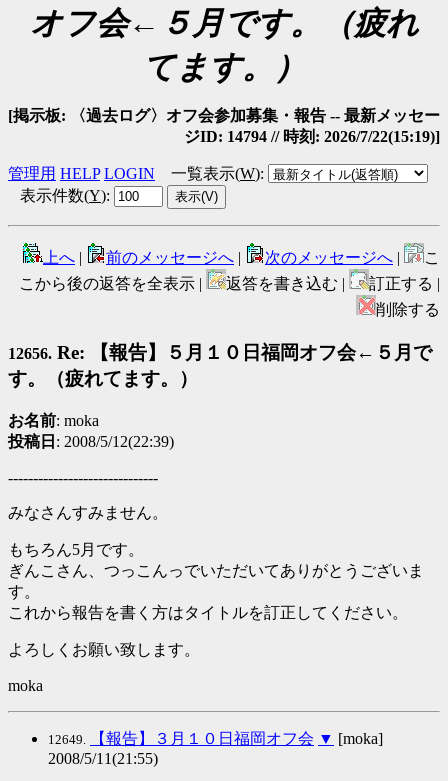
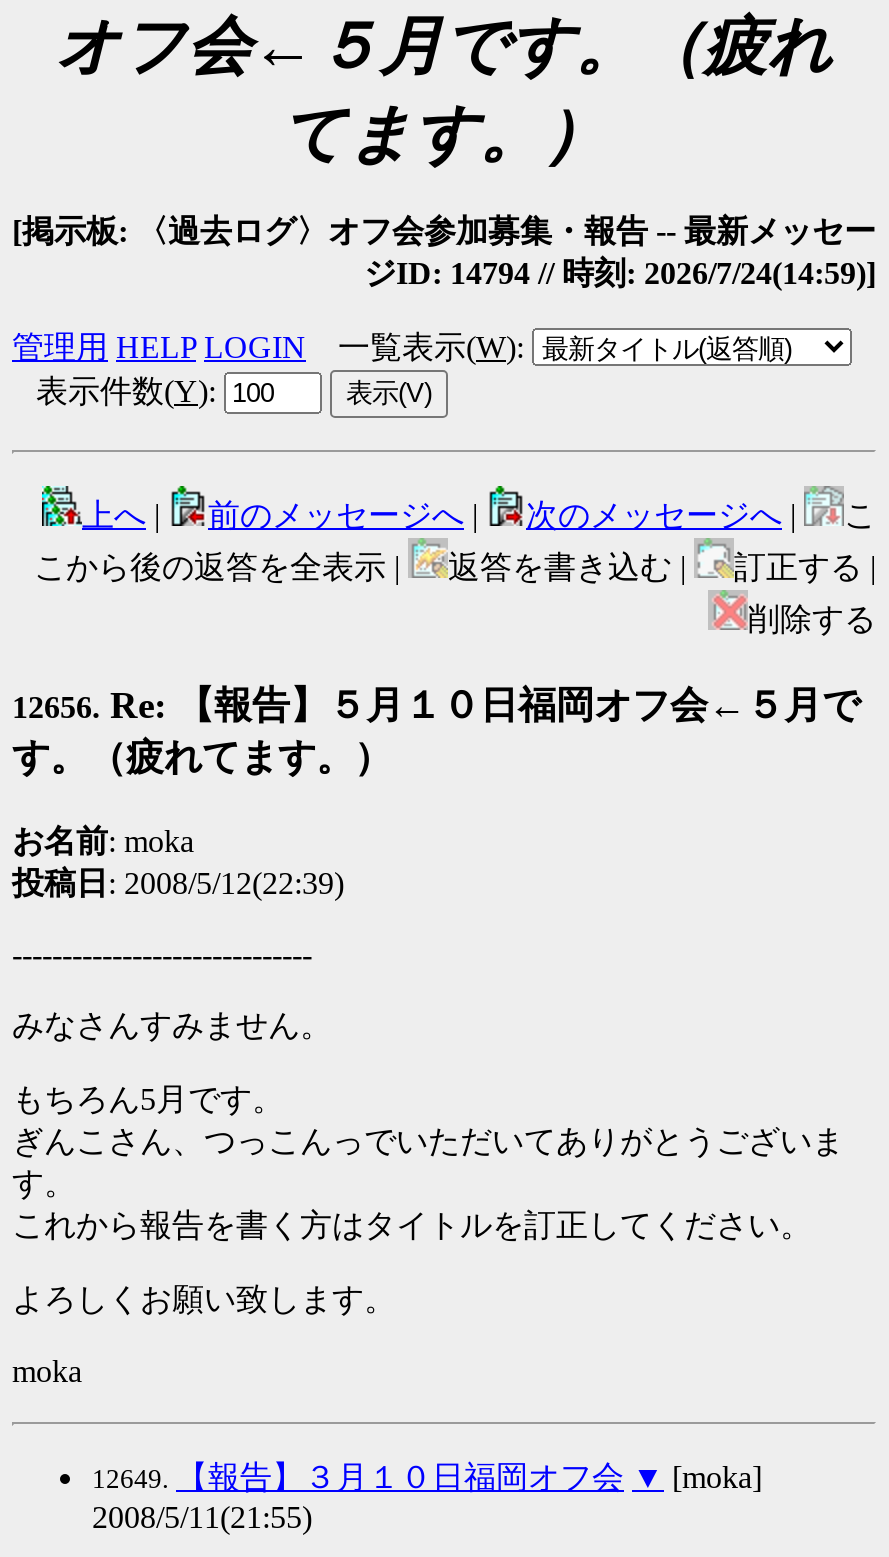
[184,128,440,145] ジID: 14794 // 時刻: 2026/7/22(15:19)] -> [364,255,876,289] ジID: 14794 // 時刻: 2026/7/24(14:59)]

